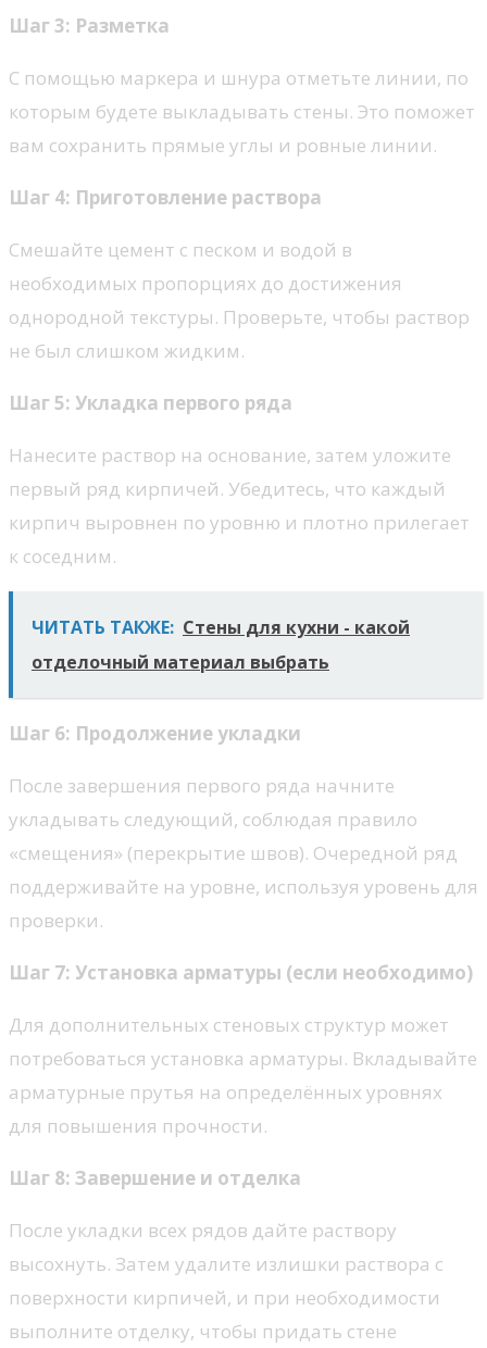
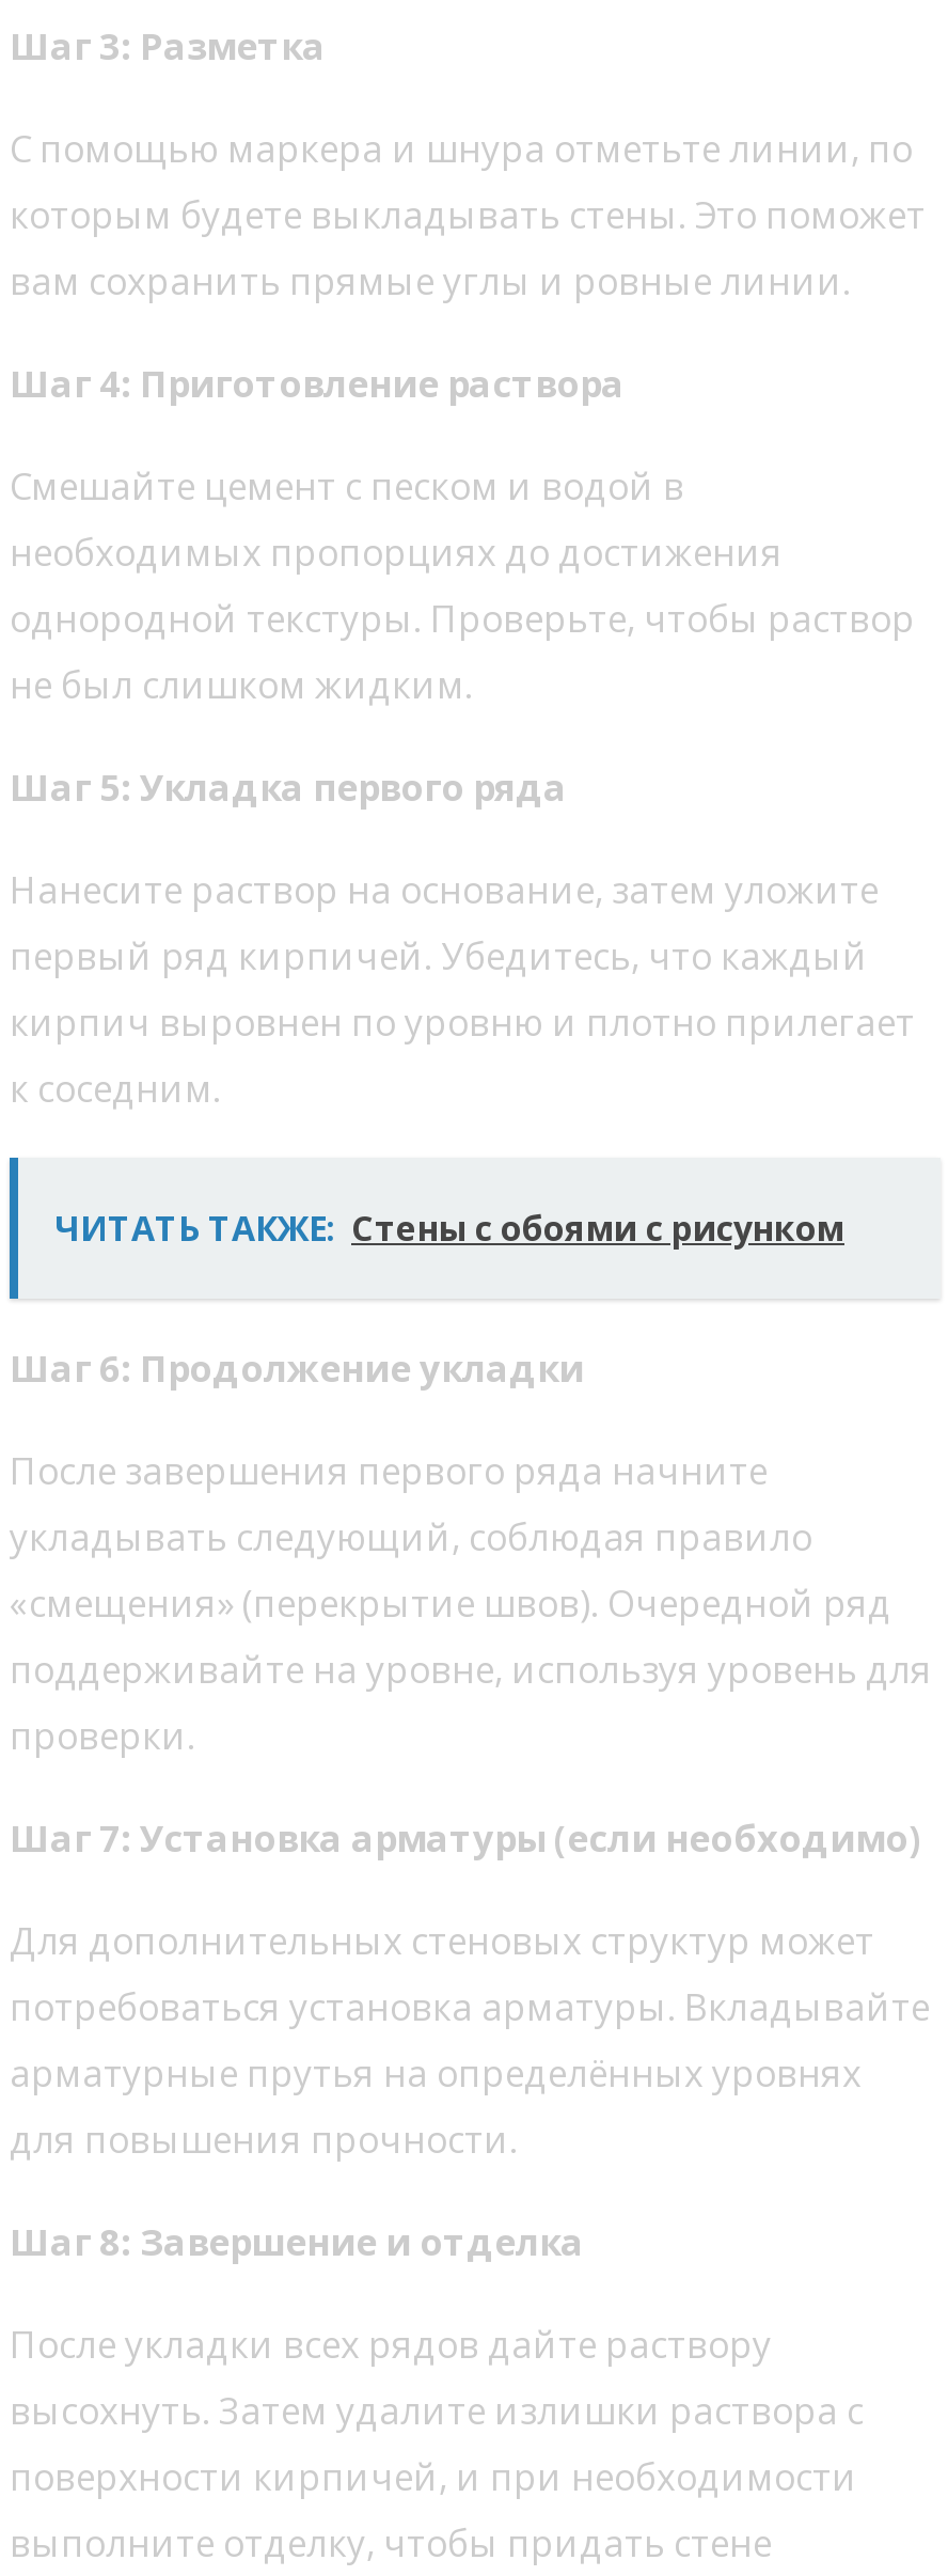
[32,615,410,673] ЧИТАТЬ ТАКЖЕ: Стены для кухни - какой | отделочный материал выбрать -> [54,1204,844,1251] ЧИТАТЬ ТАКЖЕ: Стены с обоями с рисунком

